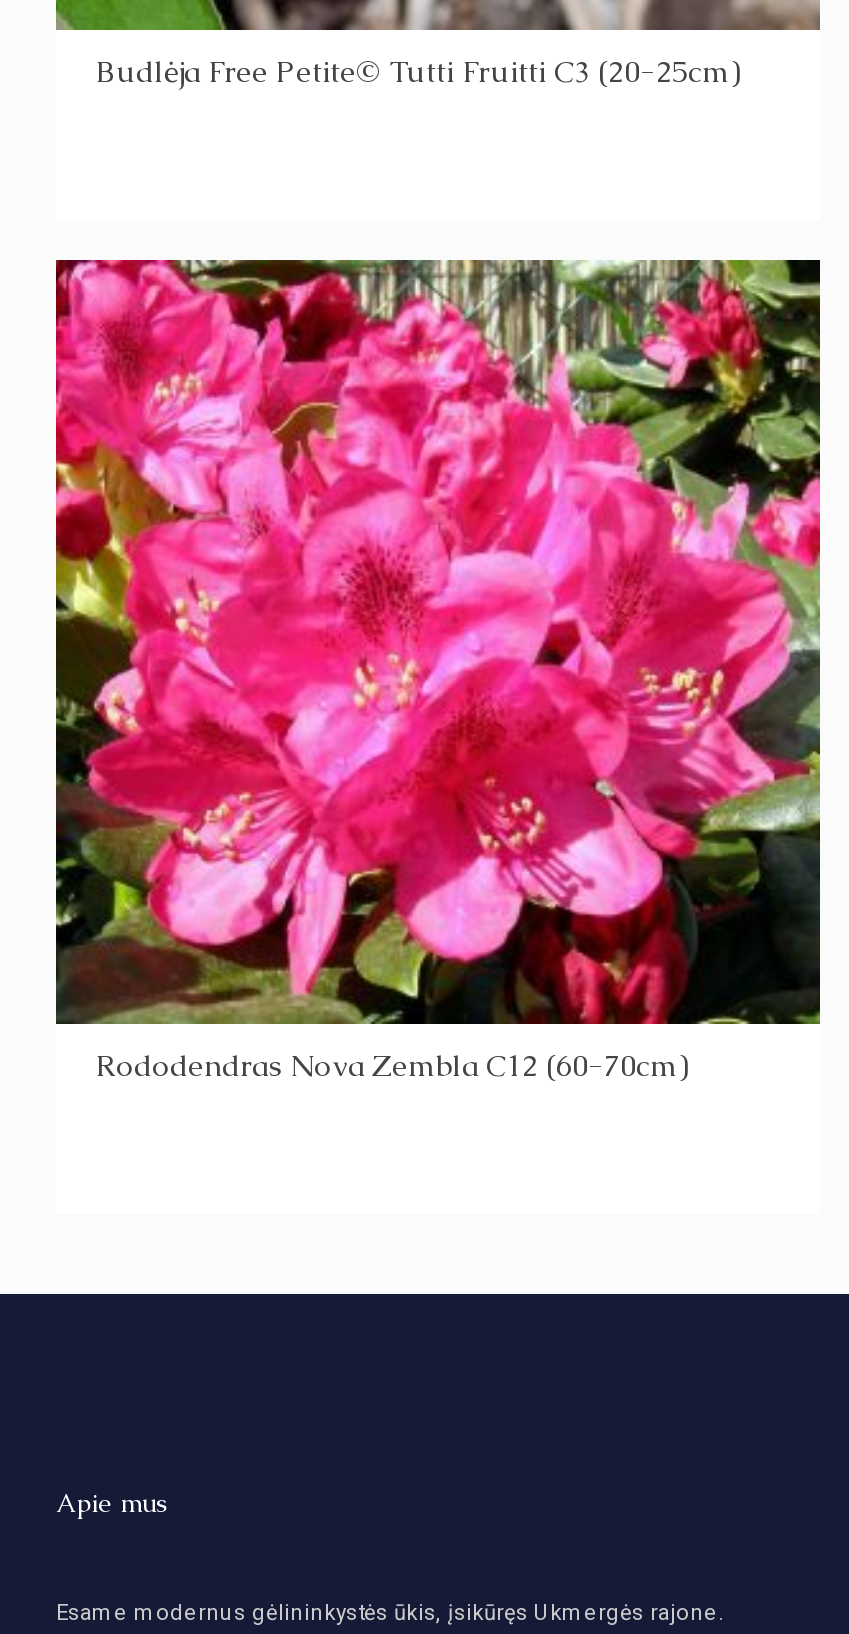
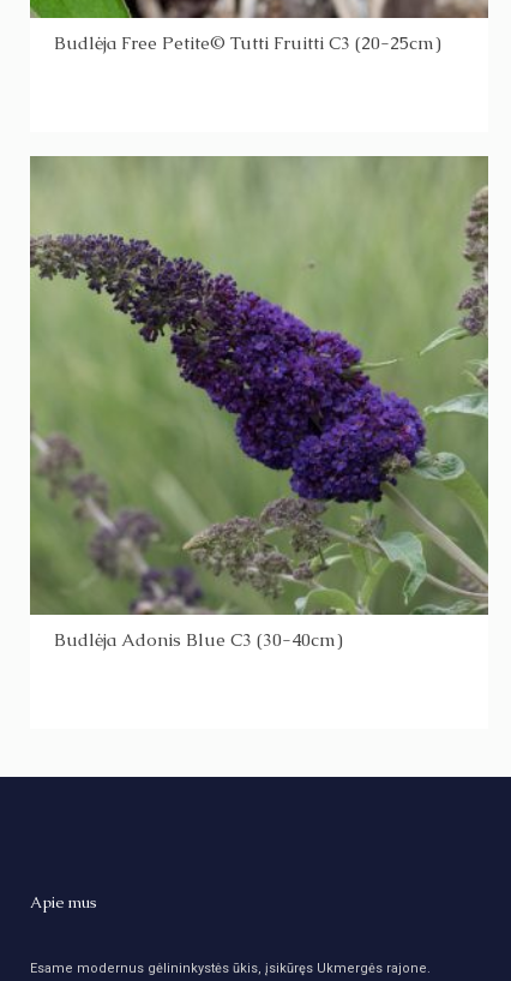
[54,258,822,1083] [image] | Rododendras Nova Zembla C12 (60-70cm) -> [29,155,489,650] [image] | Budlėja Adonis Blue C3 (30-40cm)

